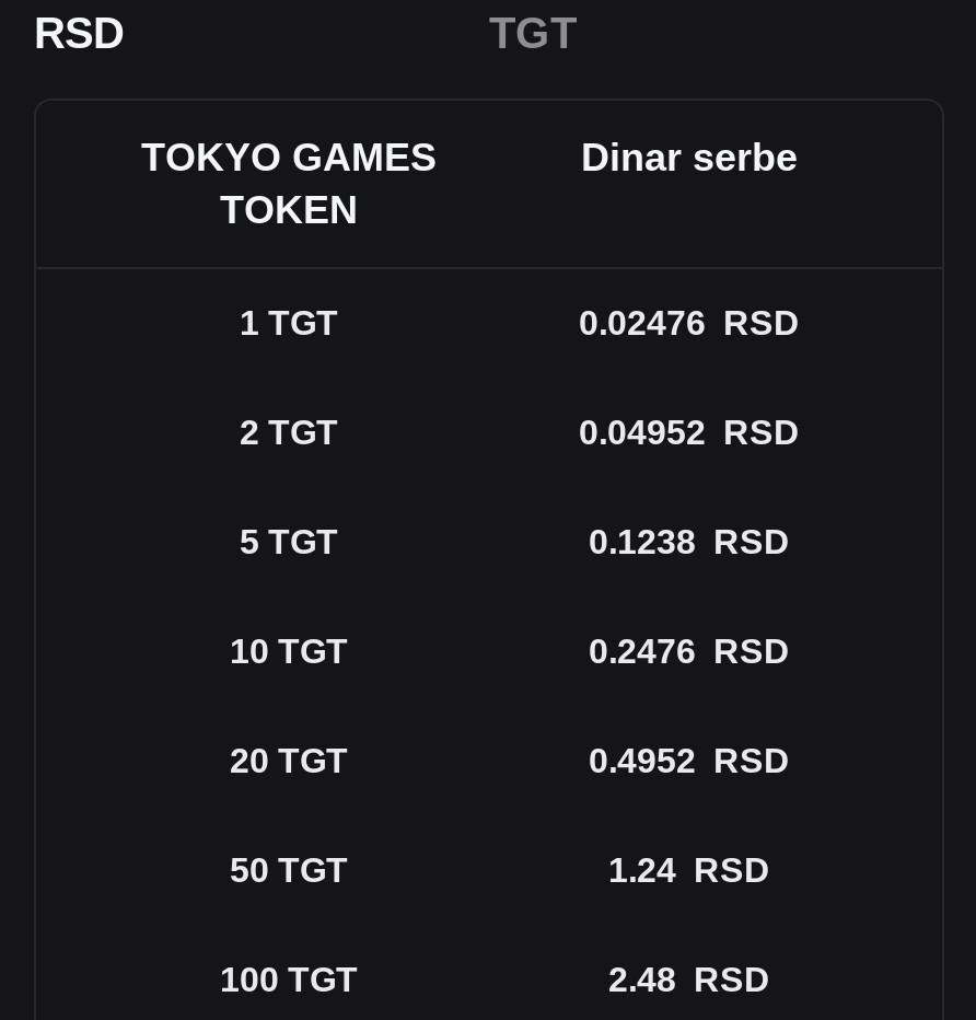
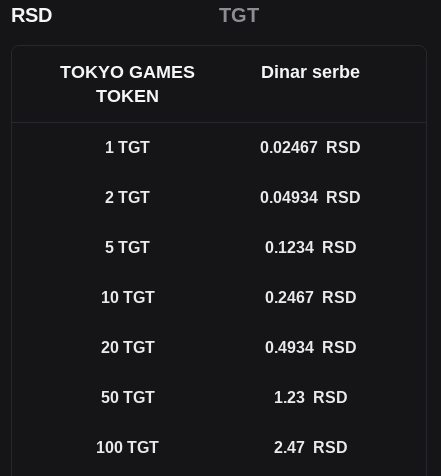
[579,304,800,341] 0.02476 RSD -> [260,139,361,156] 0.02467 RSD
[579,414,800,451] 0.04952 RSD -> [260,189,361,206] 0.04934 RSD
[589,523,790,560] 0.1238 RSD -> [264,239,356,256] 0.1234 RSD
[589,633,790,670] 0.2476 RSD -> [264,289,356,306] 0.2467 RSD
[589,742,790,779] 0.4952 RSD -> [264,339,356,356] 0.4934 RSD
[608,851,770,889] 1.24 RSD -> [273,389,347,406] 1.23 RSD
[608,961,770,998] 2.48 RSD -> [273,439,347,456] 2.47 RSD

